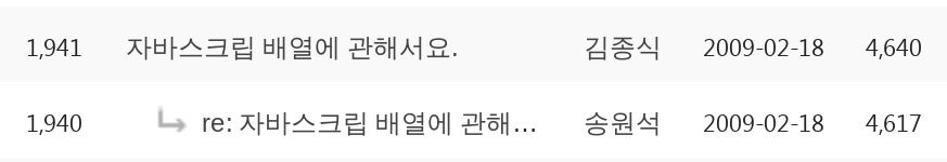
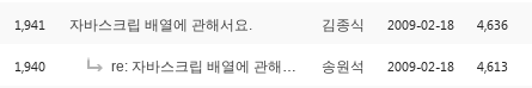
[584,30,922,63] 김종식 2009-02-18 4,640 -> [322,15,508,33] 김종식 2009-02-18 4,636
[584,106,922,138] 송원석 2009-02-18 4,617 -> [322,57,508,75] 송원석 2009-02-18 4,613

